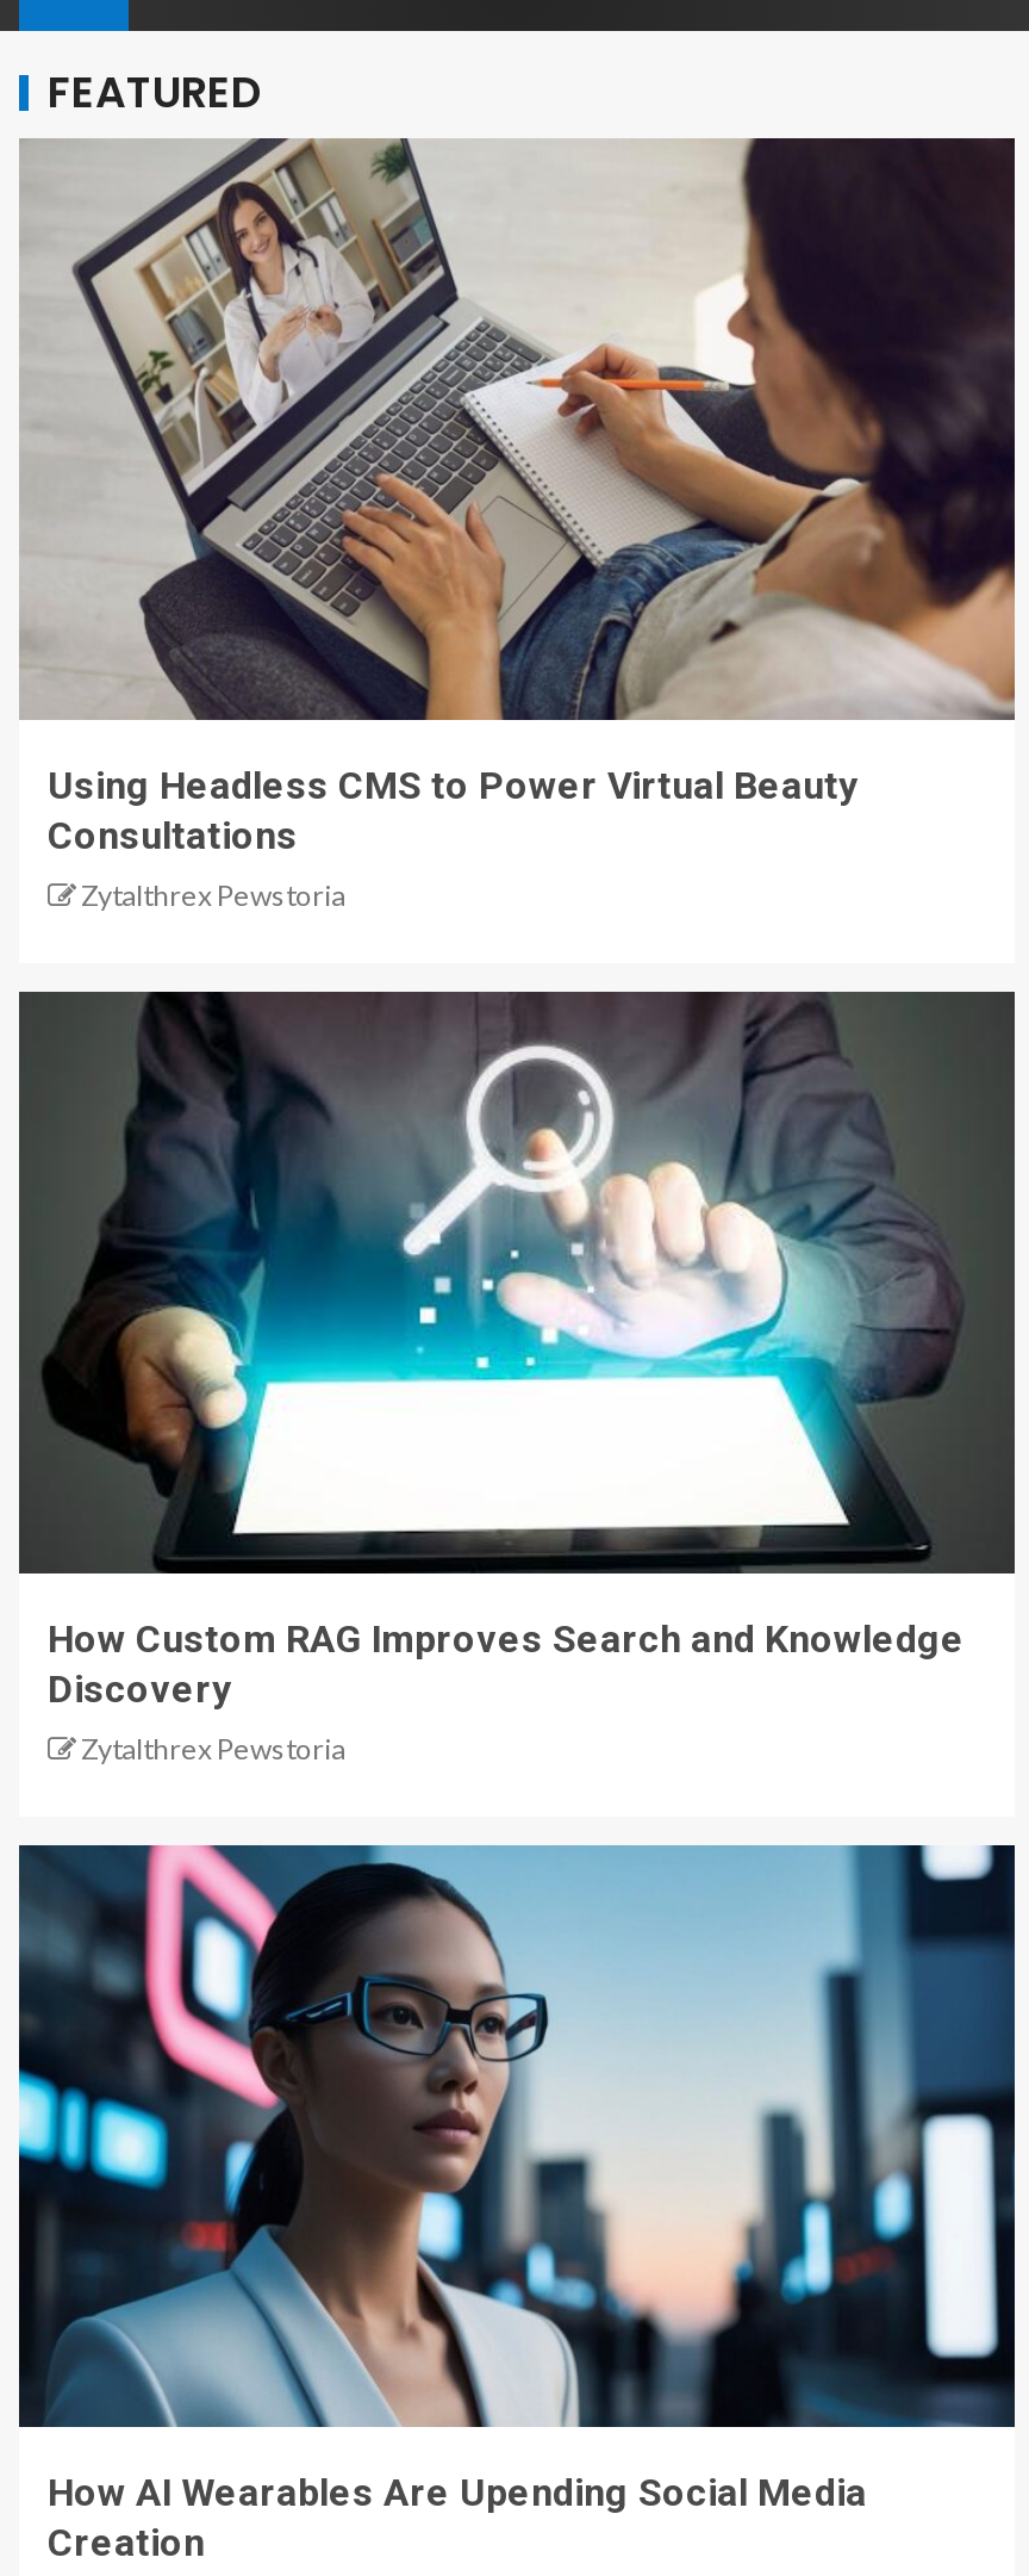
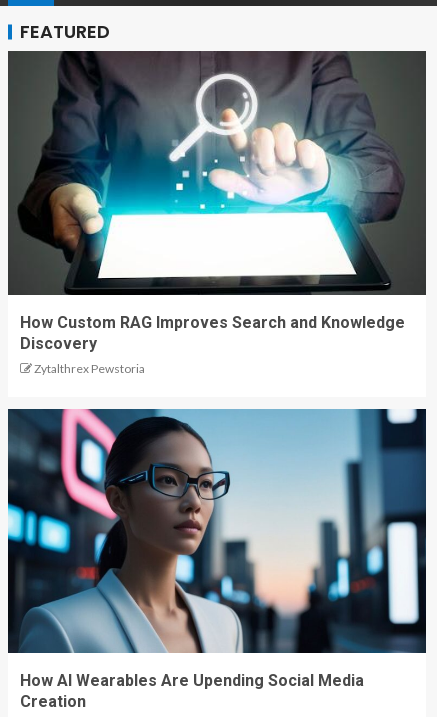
[21,138,1017,912] [image] | Using Headless CMS to Power Virtual Beauty | Consultations | Zytalthrex Pewstoria -> none

